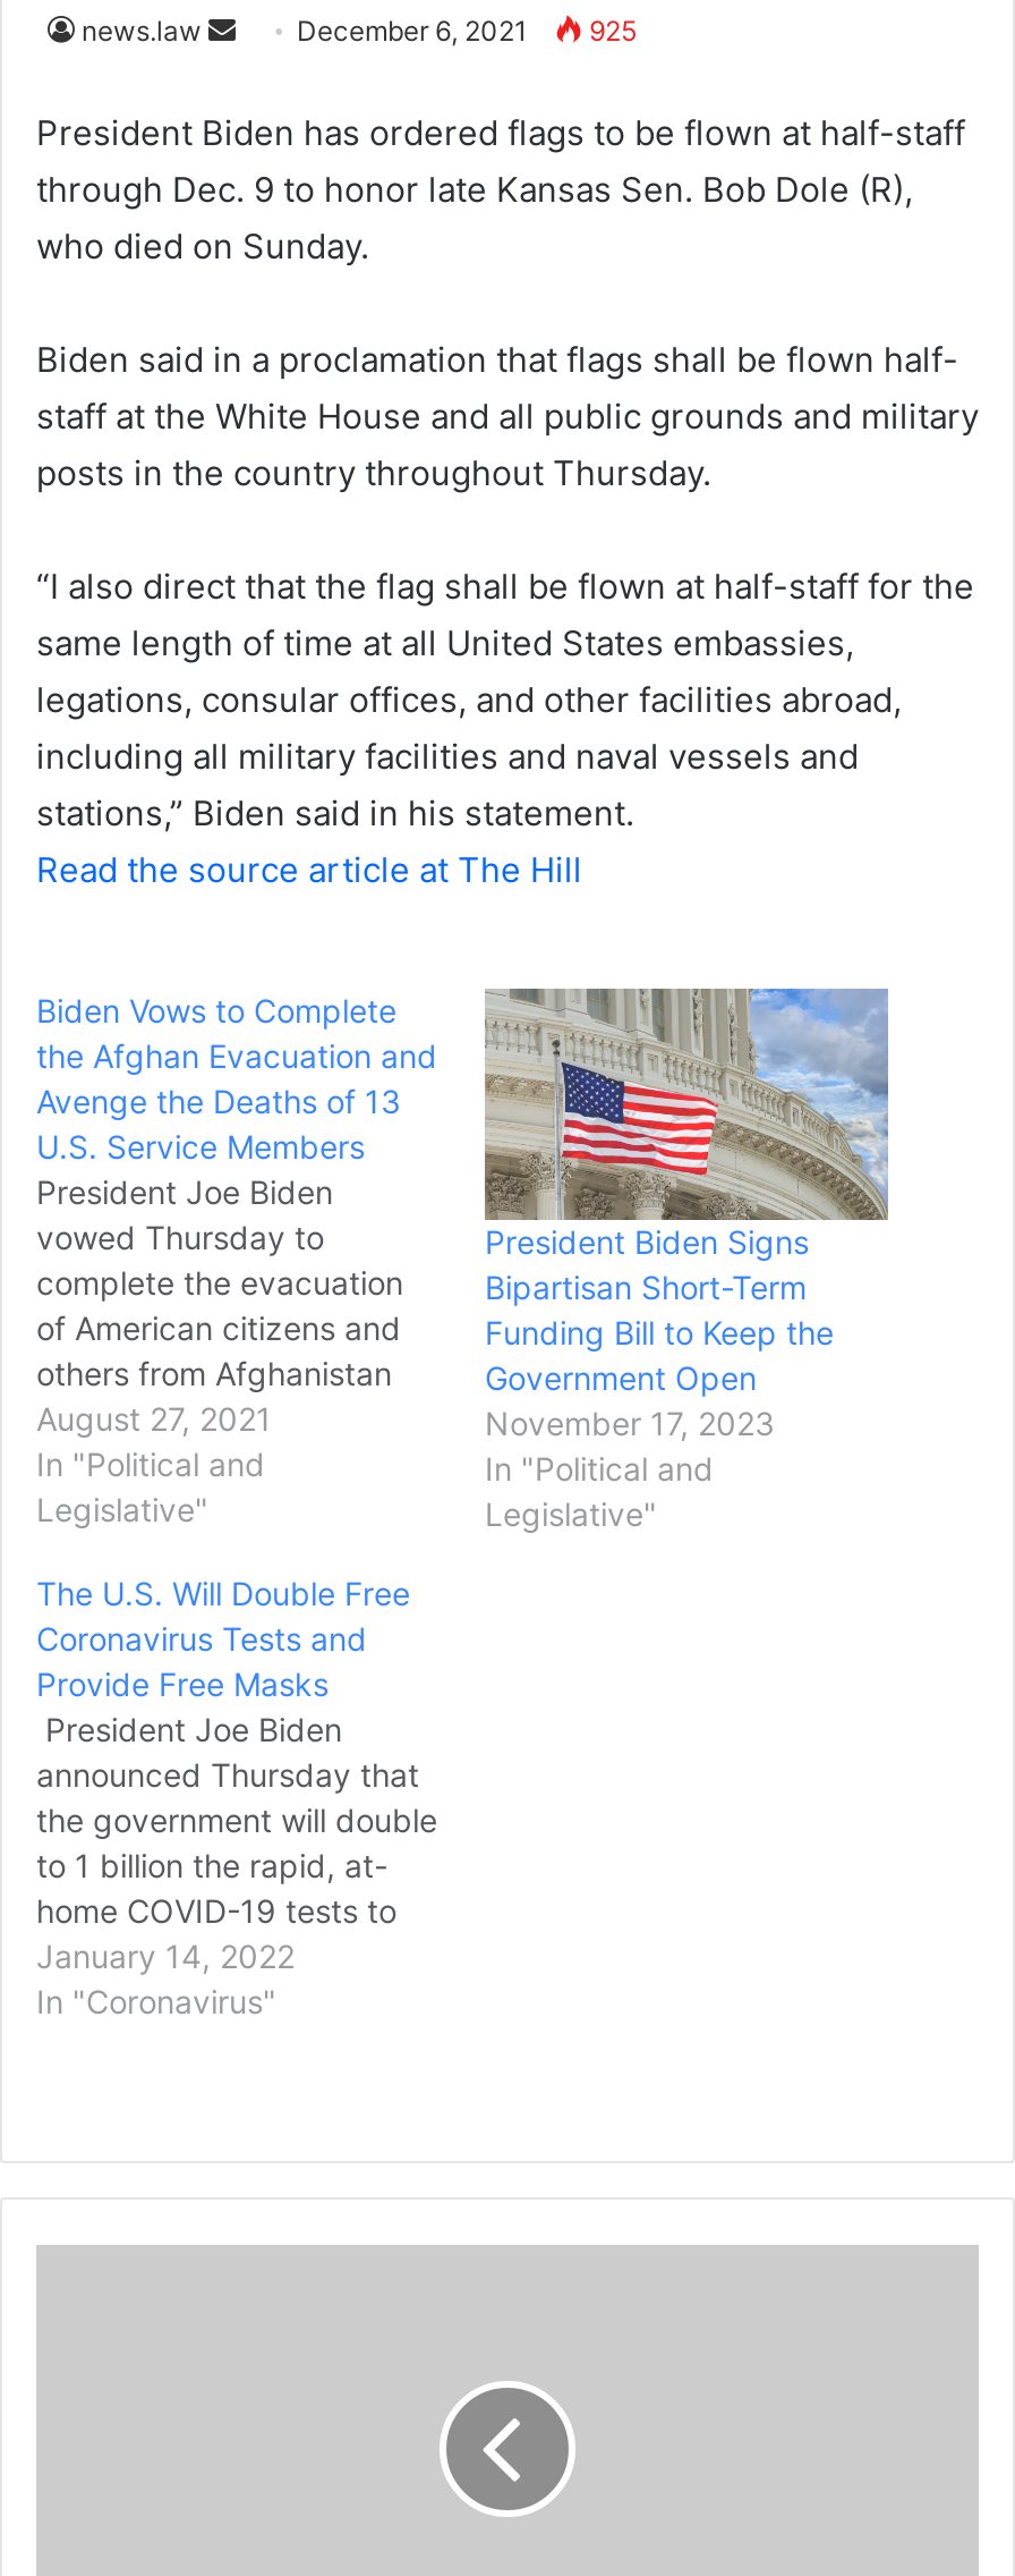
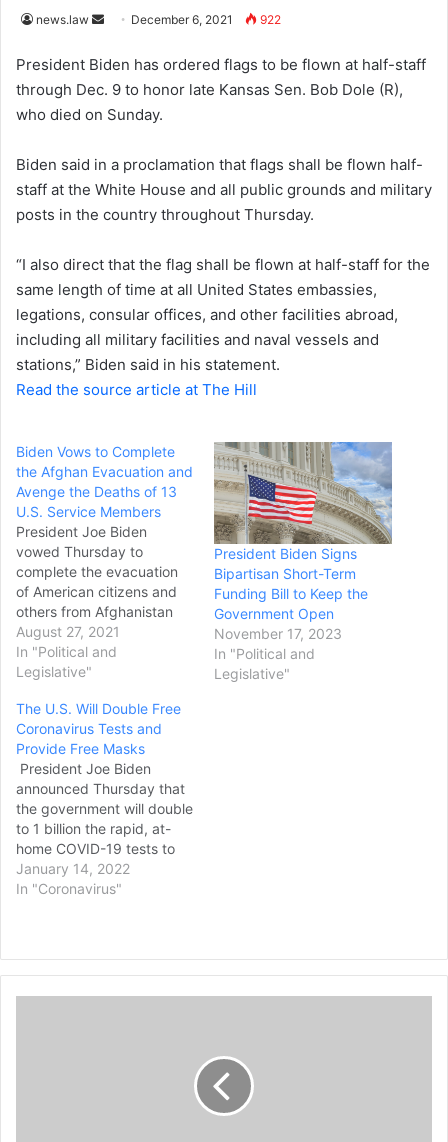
[582,14,637,48] 925 -> [257,12,281,27] 922

